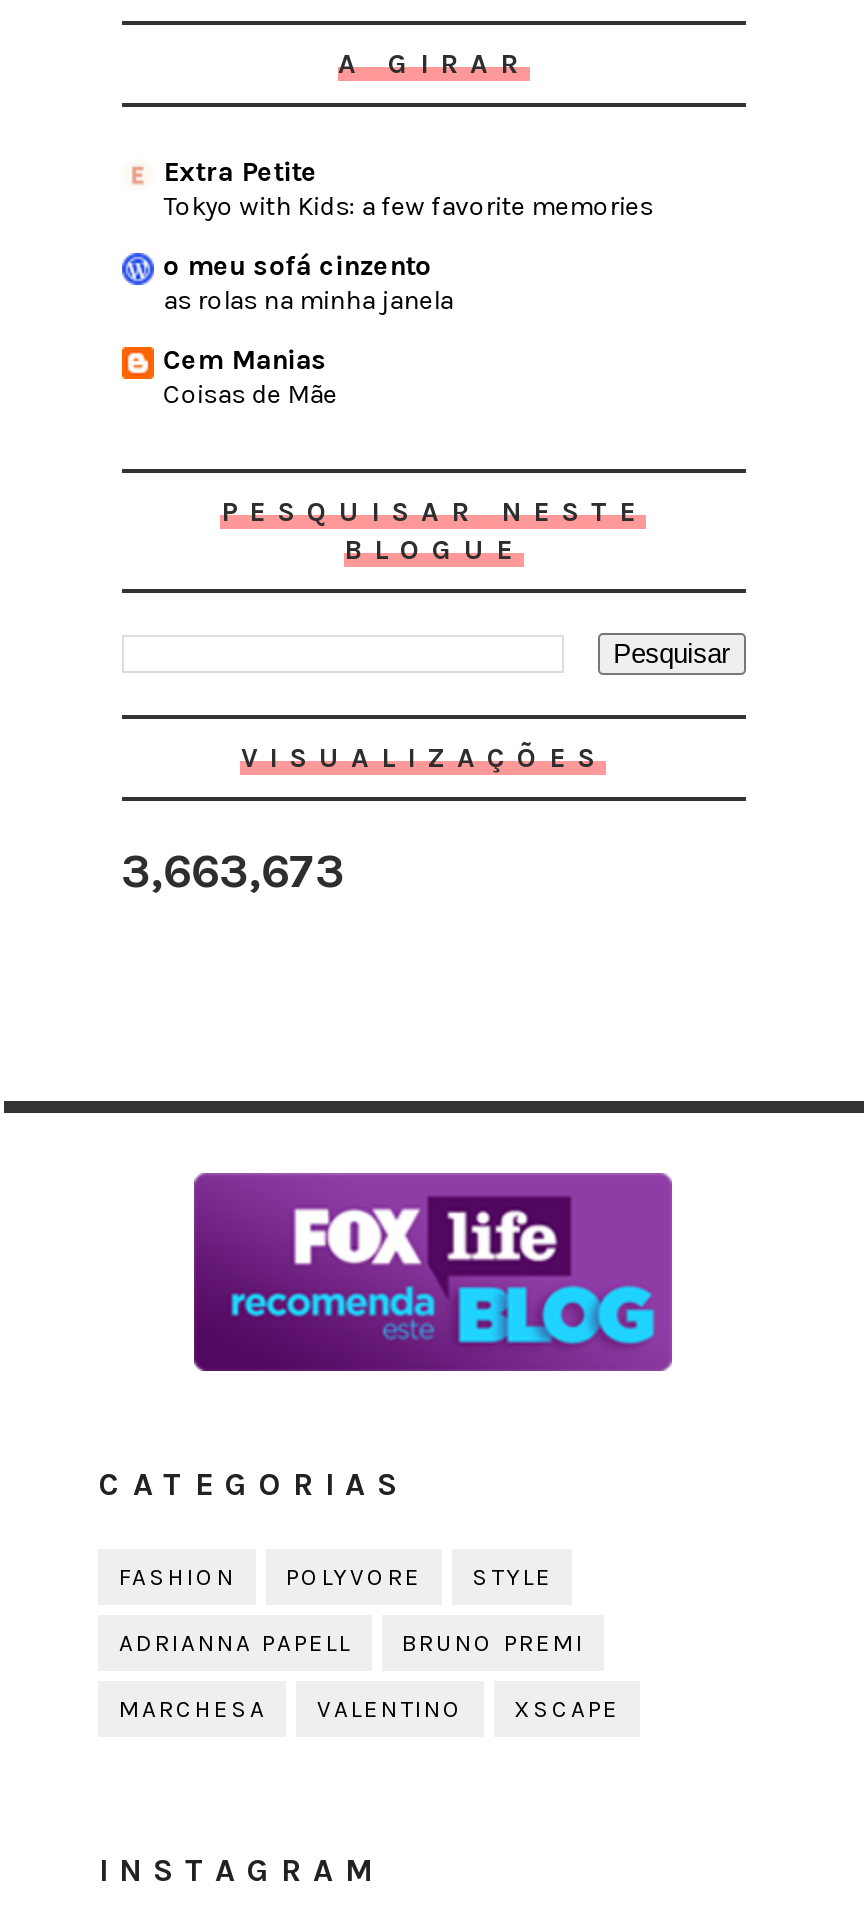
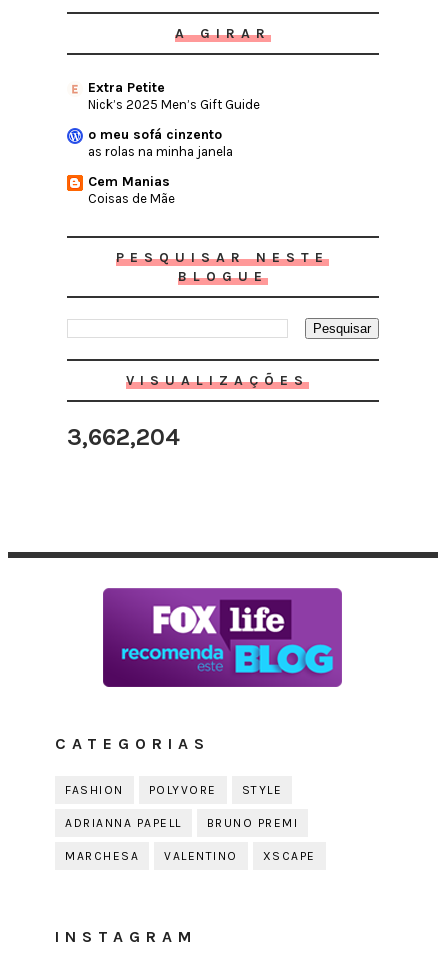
[163,192,653,222] Tokyo with Kids: a few favorite memories -> [88,97,260,112] Nick’s 2025 Men’s Gift Guide
[121,843,345,899] 3,663,673 -> [67,423,180,451] 3,662,204

